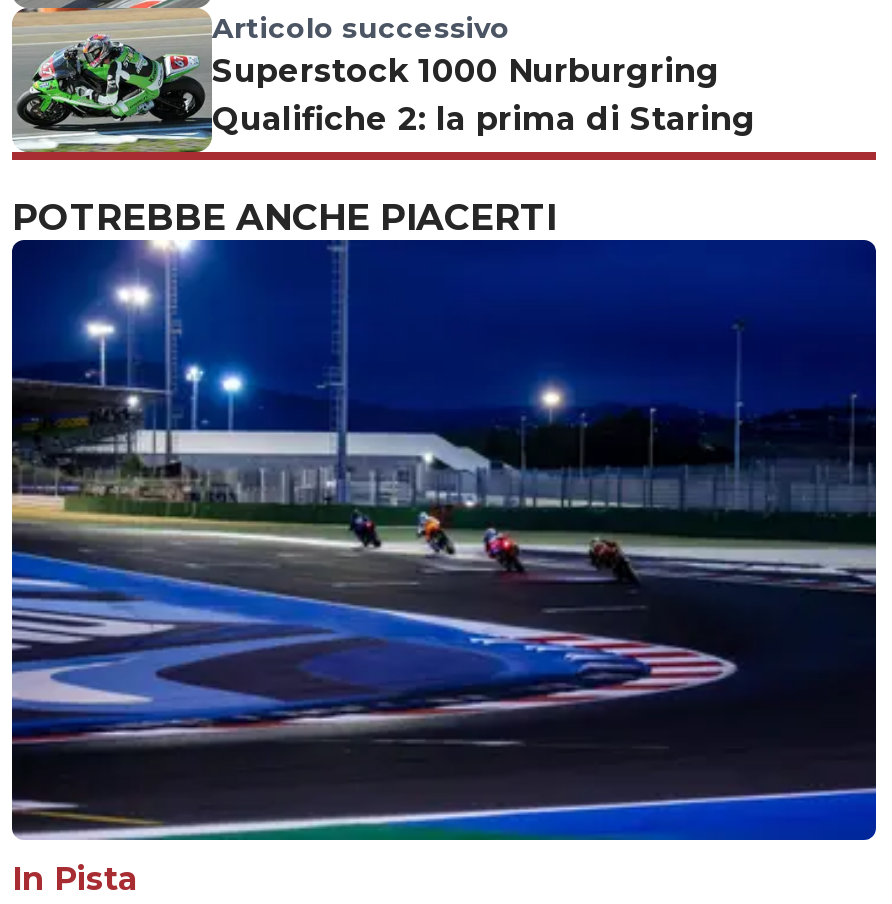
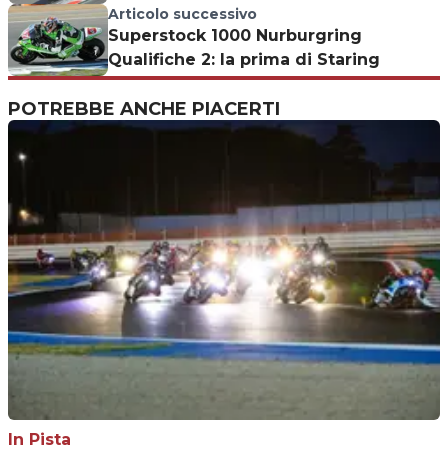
[10,240,878,842] [image] -> [7,120,441,421] [image]

